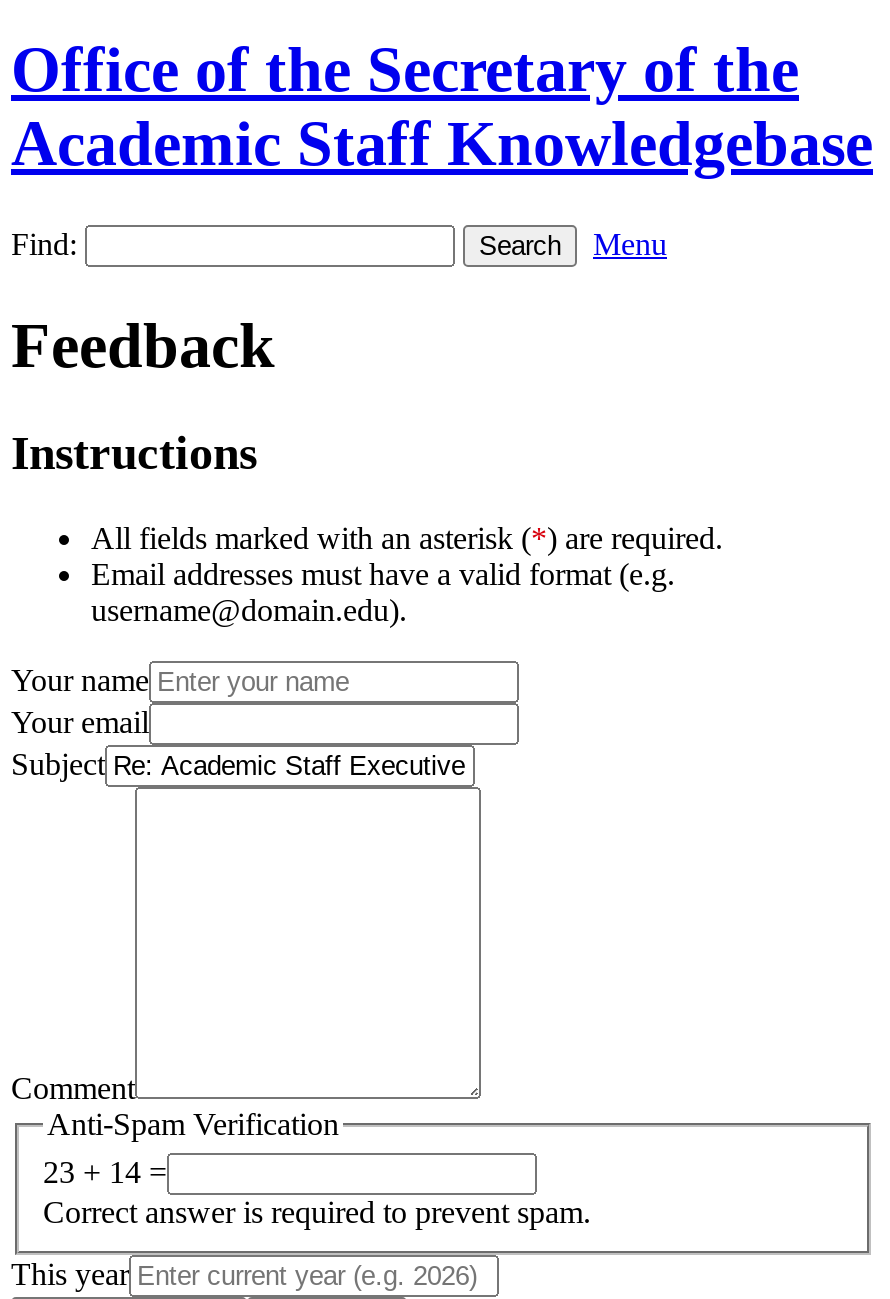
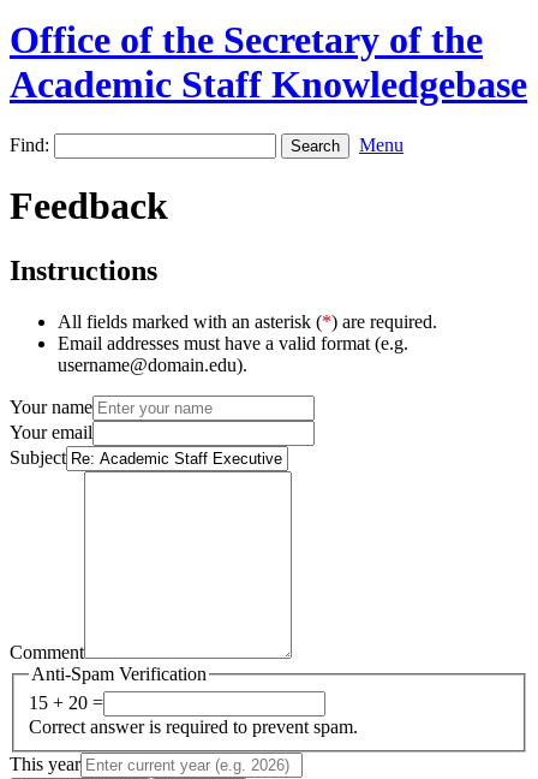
[43,1155,167,1189] 23 + 14 = -> [29,693,103,713] 15 + 20 =

